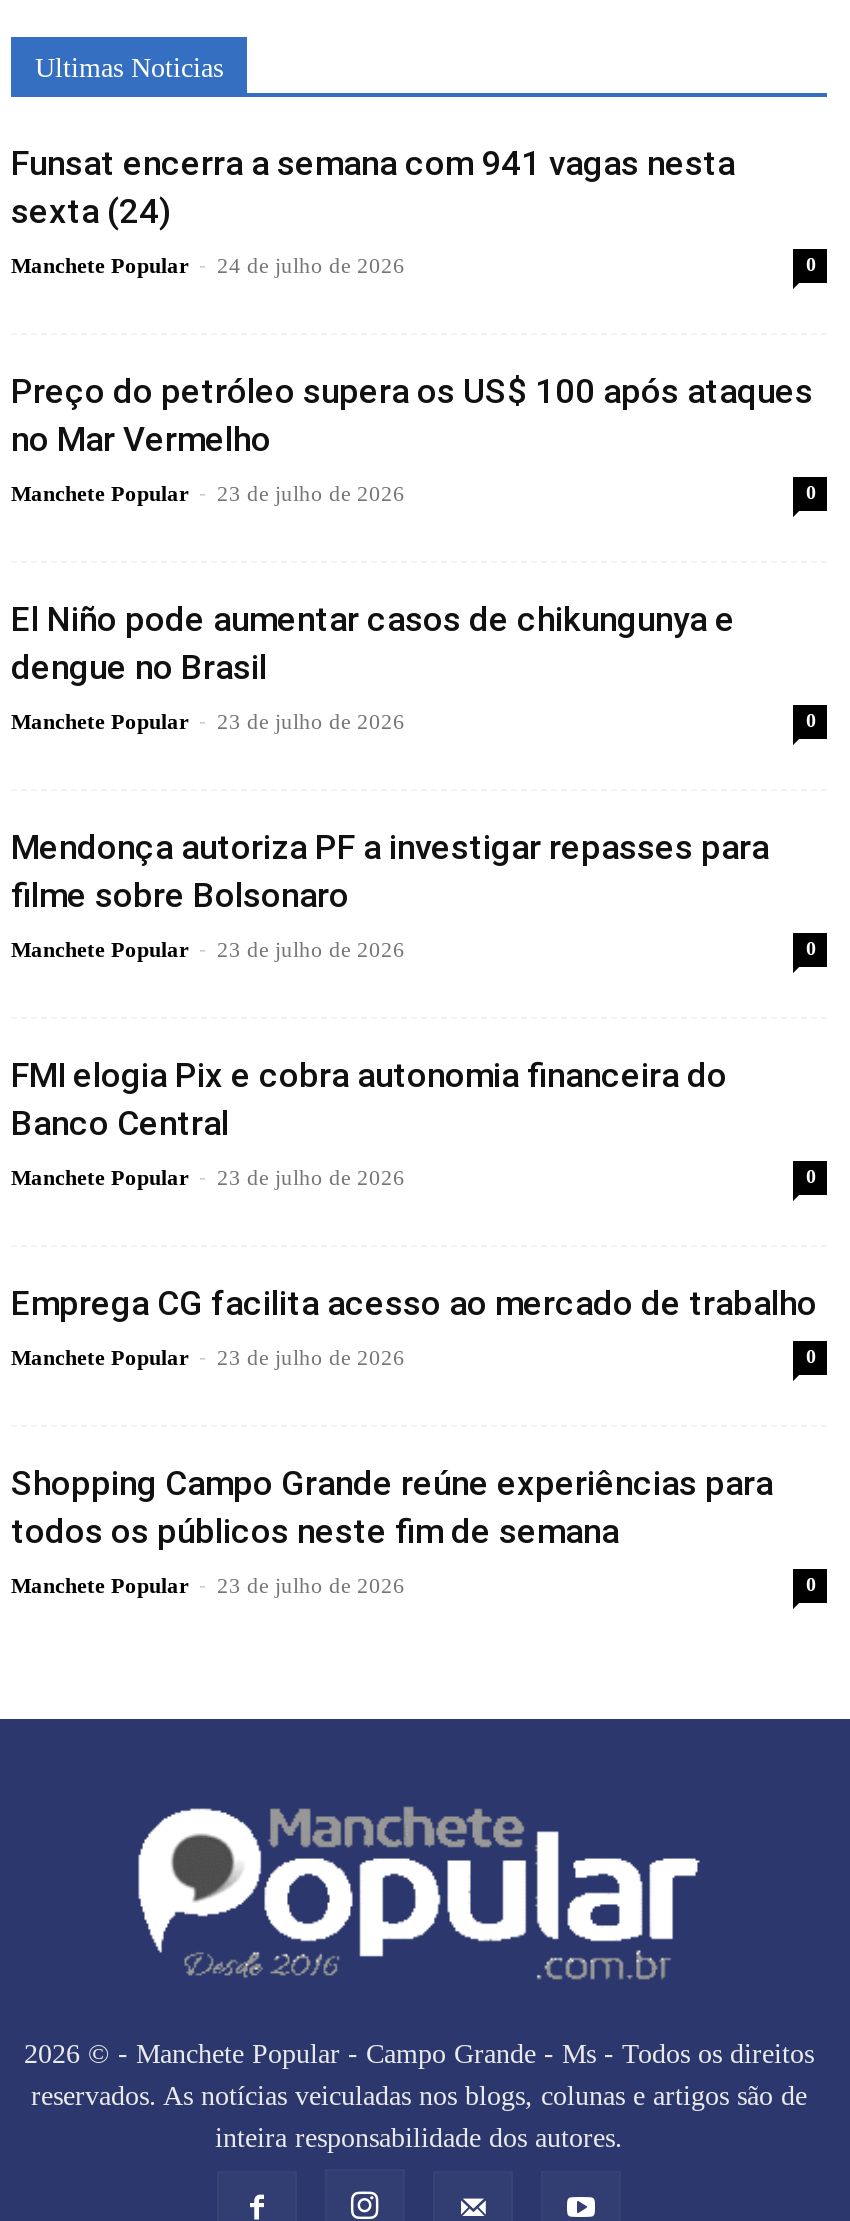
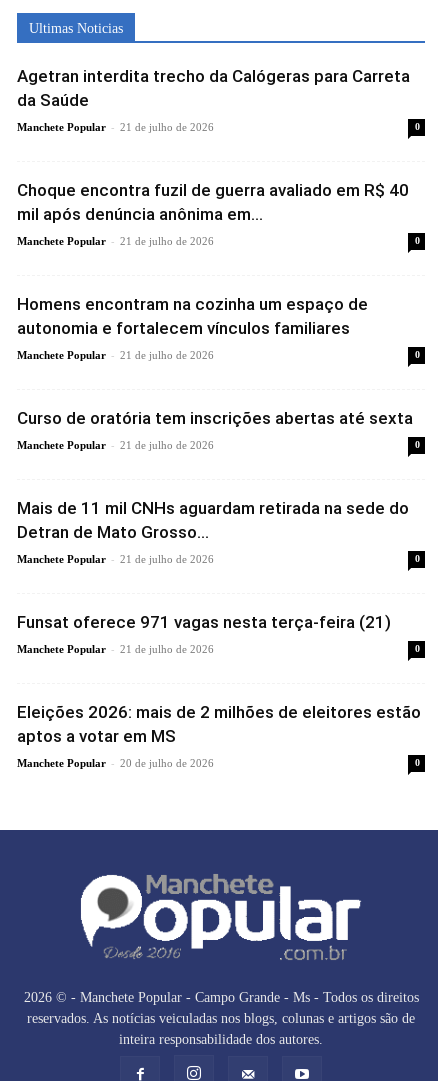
[11,144,735,280] Funsat encerra a semana com 941 vagas nesta | sexta (24) | Manchete Popular - 24 de julho de 2026 -> [17,66,410,134] Agetran interdita trecho da Calógeras para Carreta | da Saúde | Manchete Popular - 21 de julho de 2026
[11,372,813,508] Preço do petróleo supera os US$ 100 após ataques | no Mar Vermelho | Manchete Popular - 23 de julho de 2026 -> [17,180,409,248] Choque encontra fuzil de guerra avaliado em R$ 40 | mil após denúncia anônima em... | Manchete Popular - 21 de julho de 2026
[11,600,735,736] El Niño pode aumentar casos de chikungunya e | dengue no Brasil | Manchete Popular - 23 de julho de 2026 -> [17,294,368,362] Homens encontram na cozinha um espaço de | autonomia e fortalecem vínculos familiares | Manchete Popular - 21 de julho de 2026
[11,828,769,964] Mendonça autoriza PF a investigar repasses para | filme sobre Bolsonaro | Manchete Popular - 23 de julho de 2026 -> [17,408,413,452] Curso de oratória tem inscrições abertas até sexta | Manchete Popular - 21 de julho de 2026
[11,1056,727,1192] FMI elogia Pix e cobra autonomia financeira do | Banco Central | Manchete Popular - 23 de julho de 2026 -> [17,498,409,566] Mais de 11 mil CNHs aguardam retirada na sede do | Detran de Mato Grosso... | Manchete Popular - 21 de julho de 2026
[11,1284,825,1372] Emprega CG facilita acesso ao mercado de trabalho | Manchete Popular - 23 de julho de 2026 -> [17,612,395,656] Funsat oferece 971 vagas nesta terça-feira (21) | Manchete Popular - 21 de julho de 2026
[11,1464,773,1600] Shopping Campo Grande reúne experiências para | todos os públicos neste fim de semana | Manchete Popular - 23 de julho de 2026 -> [17,702,421,770] Eleições 2026: mais de 2 milhões de eleitores estão | aptos a votar em MS | Manchete Popular - 20 de julho de 2026

